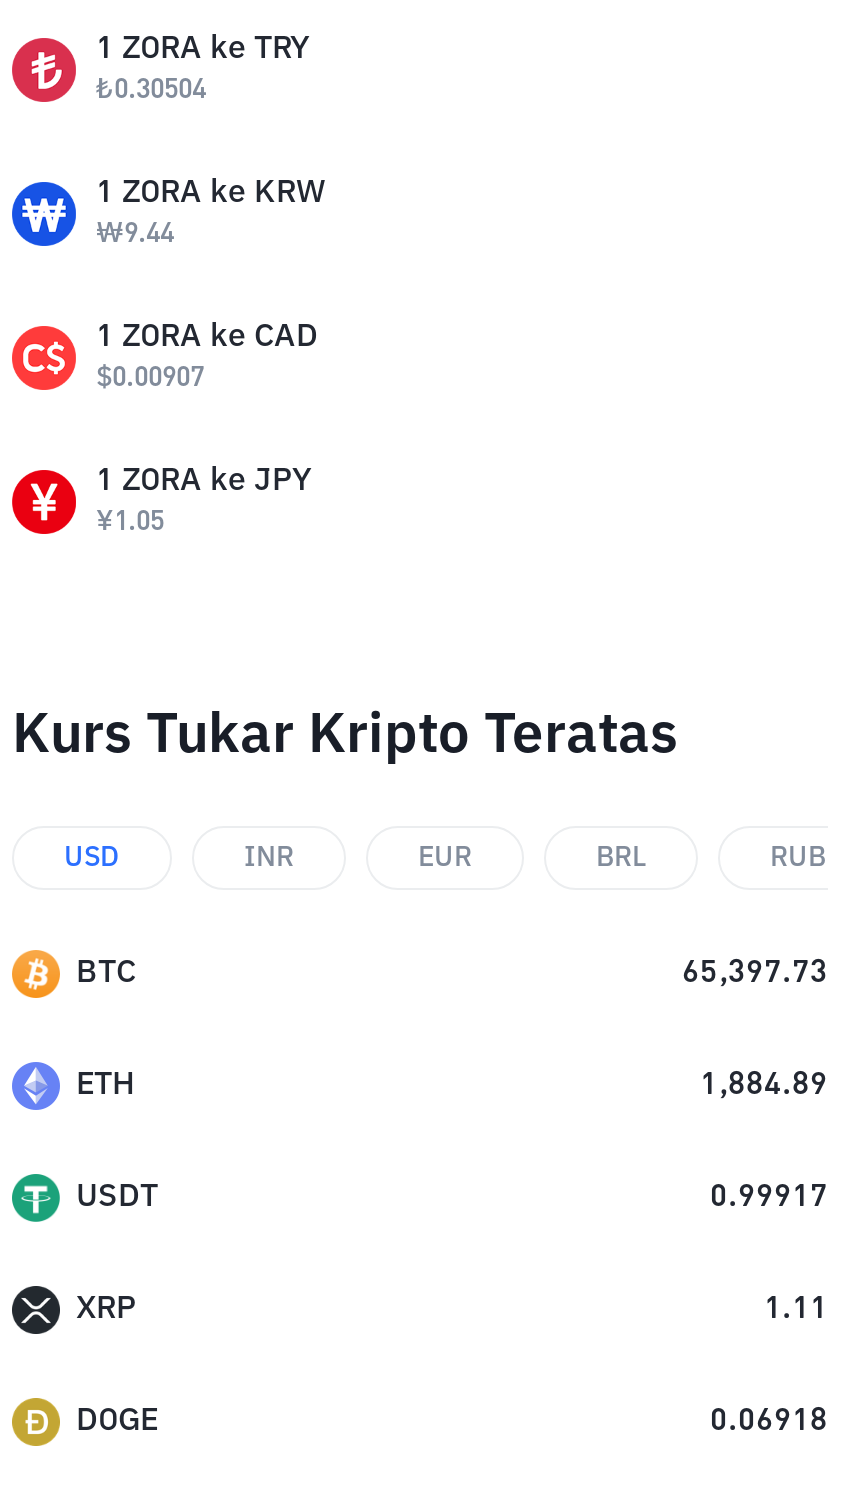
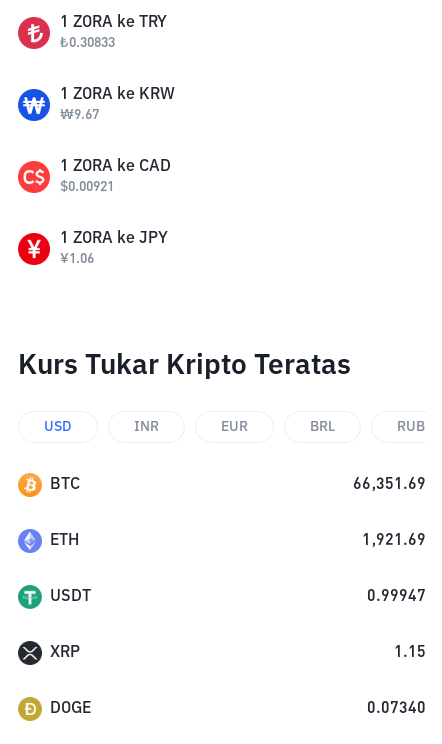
[96,76,206,104] ₺0.30504 -> [60,36,115,50] ₺0.30833
[96,220,174,248] ₩9.44 -> [60,108,99,122] ₩9.67
[96,364,204,392] $0.00907 -> [60,180,114,194] $0.00921
[96,508,164,536] ¥1.05 -> [60,252,94,266] ¥1.06
[682,958,828,990] 65,397.73 -> [353,477,426,493] 66,351.69
[700,1070,828,1102] 1,884.89 -> [362,533,426,549] 1,921.69
[710,1182,828,1214] 0.99917 -> [367,589,426,605] 0.99947
[764,1294,828,1326] 1.11 -> [394,645,426,661] 1.15
[710,1406,828,1438] 0.06918 -> [367,701,426,717] 0.07340

